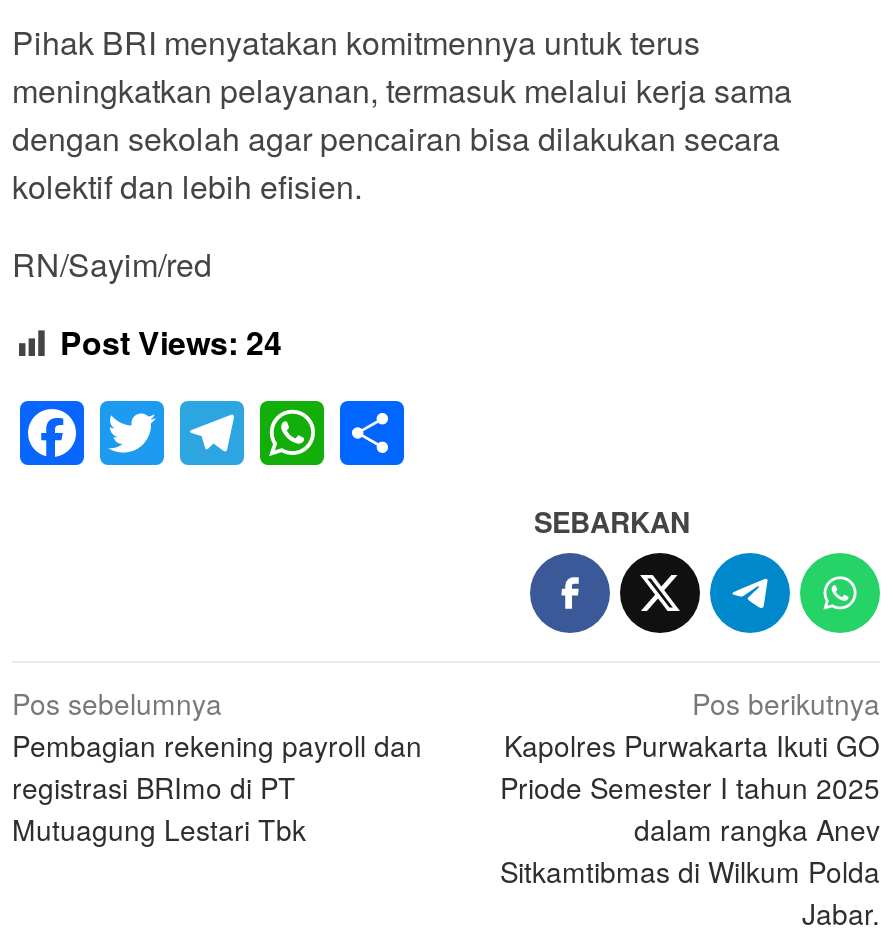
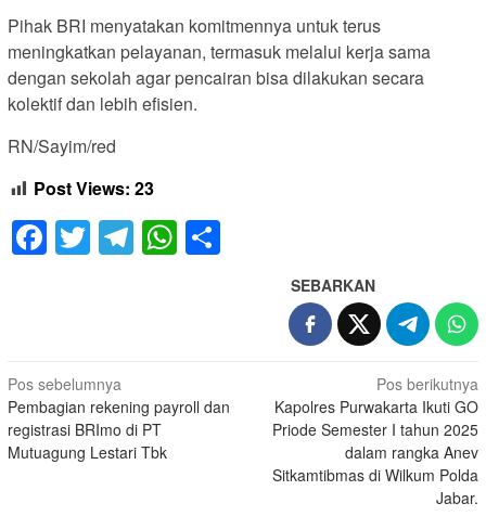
[60,318,282,364] Post Views: 24 -> [34,175,154,200] Post Views: 23

